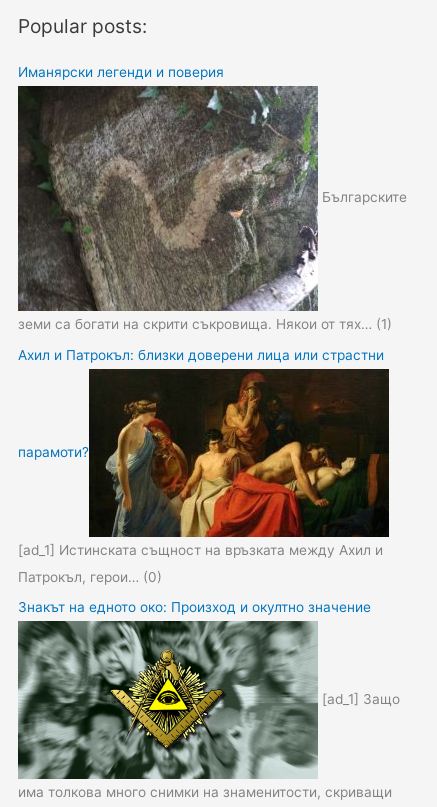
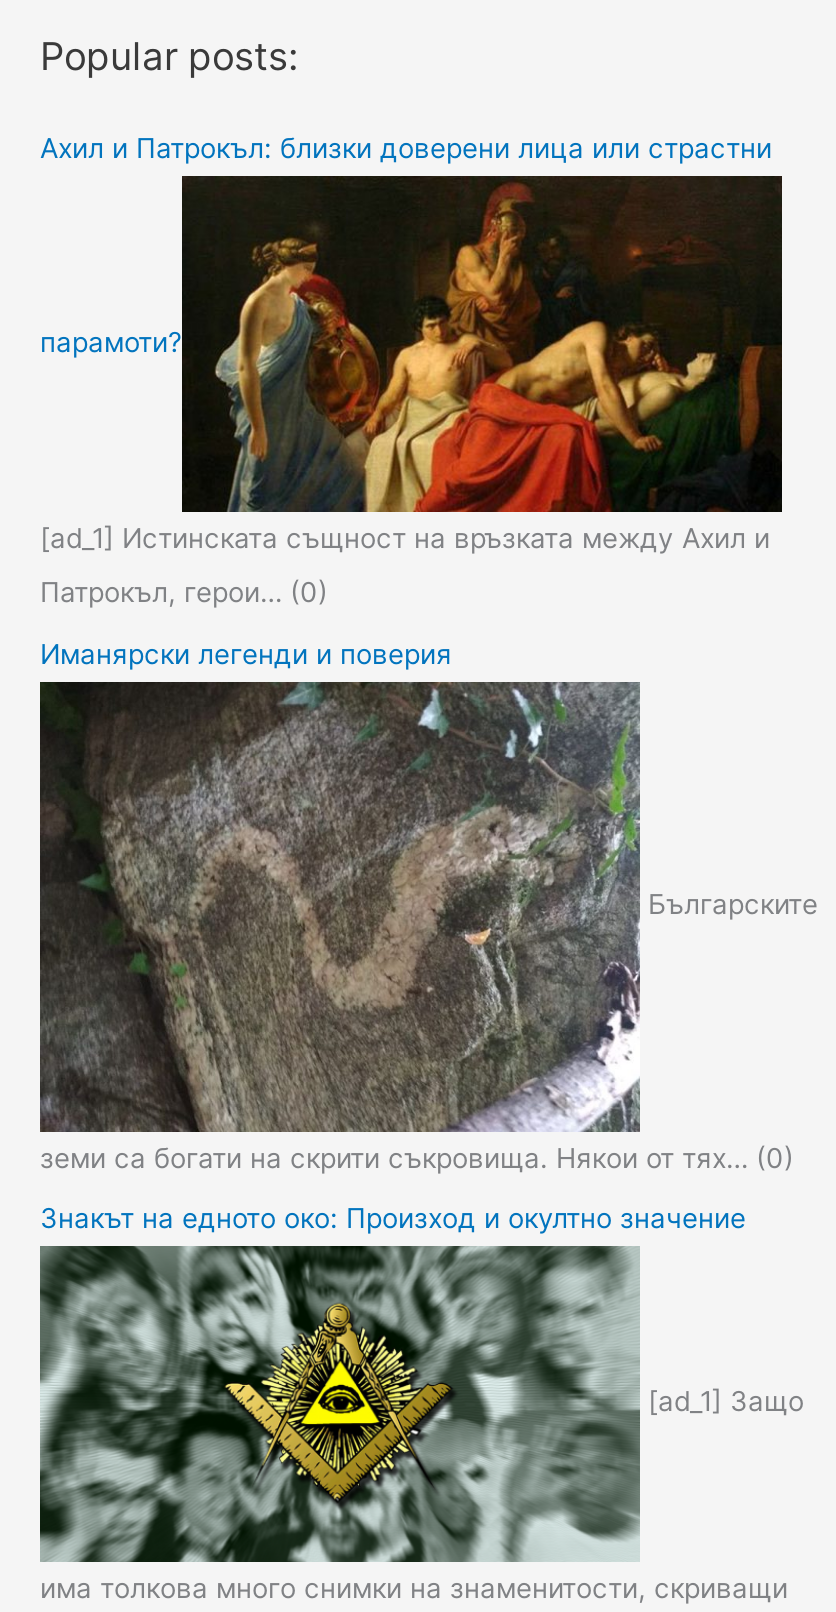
moved [18,64,224,80] -> [40,638,452,670]: Иманярски легенди и поверия
moved [17,86,407,309] -> [38,684,818,1126]: [image] | Българските
[18,316,392,332] земи са богати на скрити съкровища. Някои от тях… (1) -> none
moved [18,347,389,585] -> [40,132,782,609]: [image] | Ахил и Патрокъл: близки доверени лица или страстни | парамоти? | Патрокъл, герои… (0)
none -> [40,1142,794,1174] земи са богати на скрити съкровища. Някои от тях… (0)

